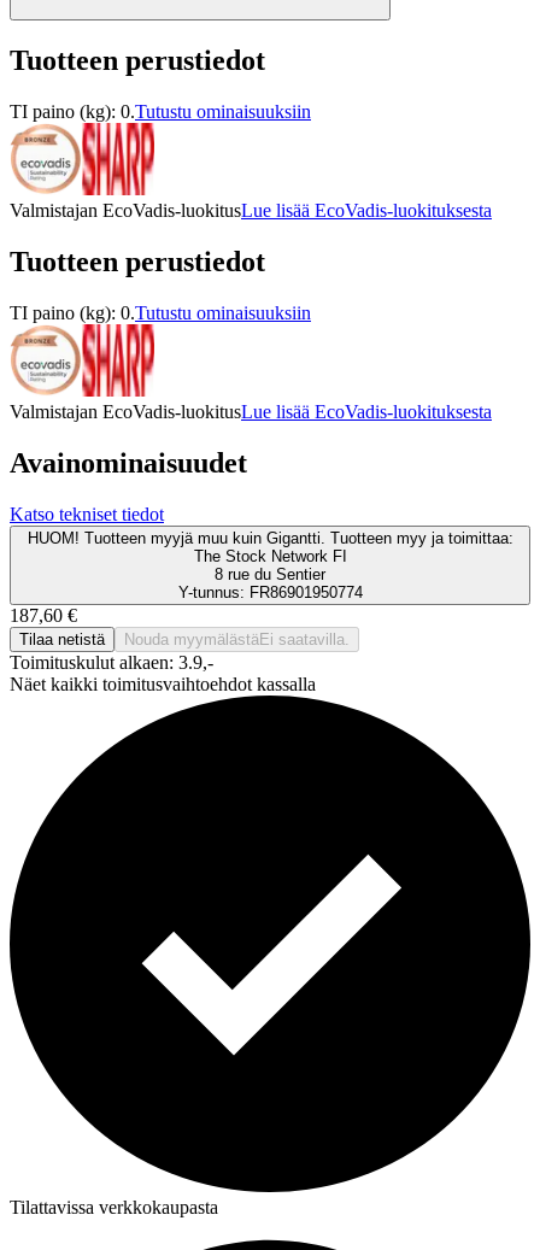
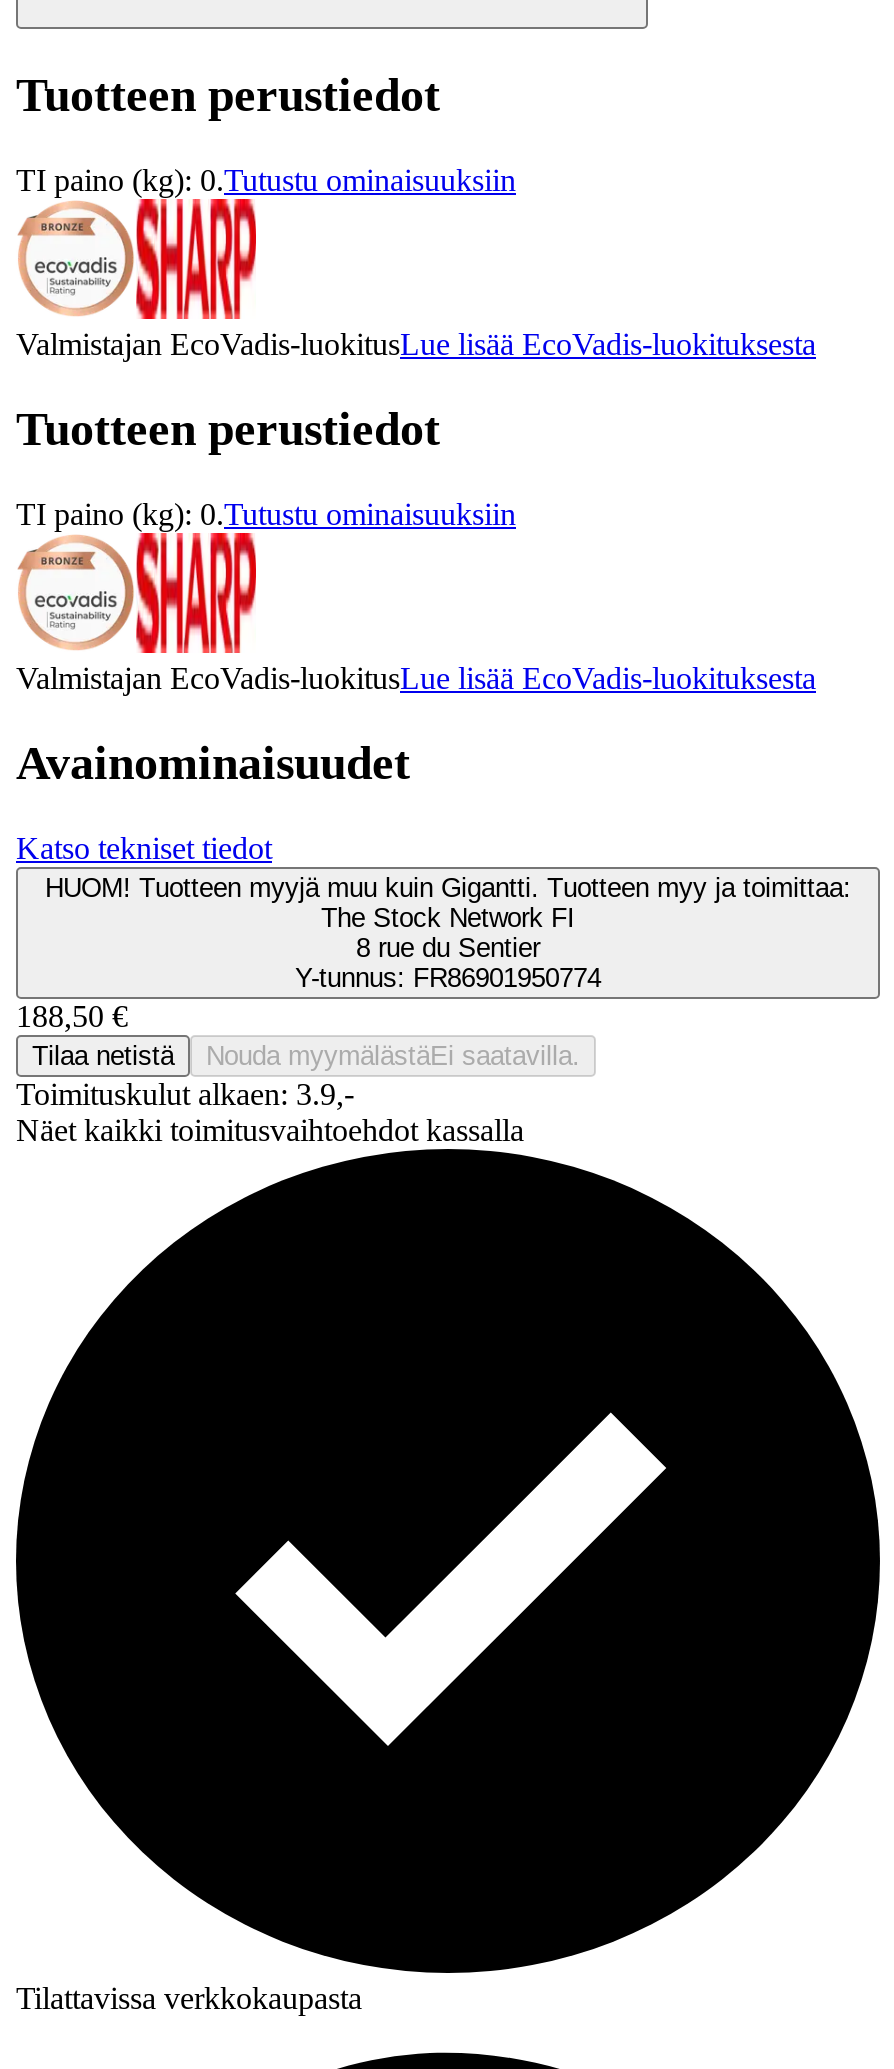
[10,605,77,625] 187,60 € -> [16,999,128,1033] 188,50 €

